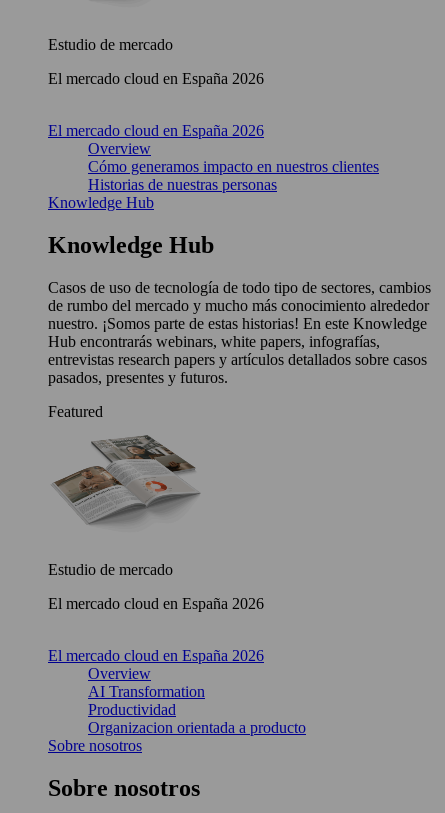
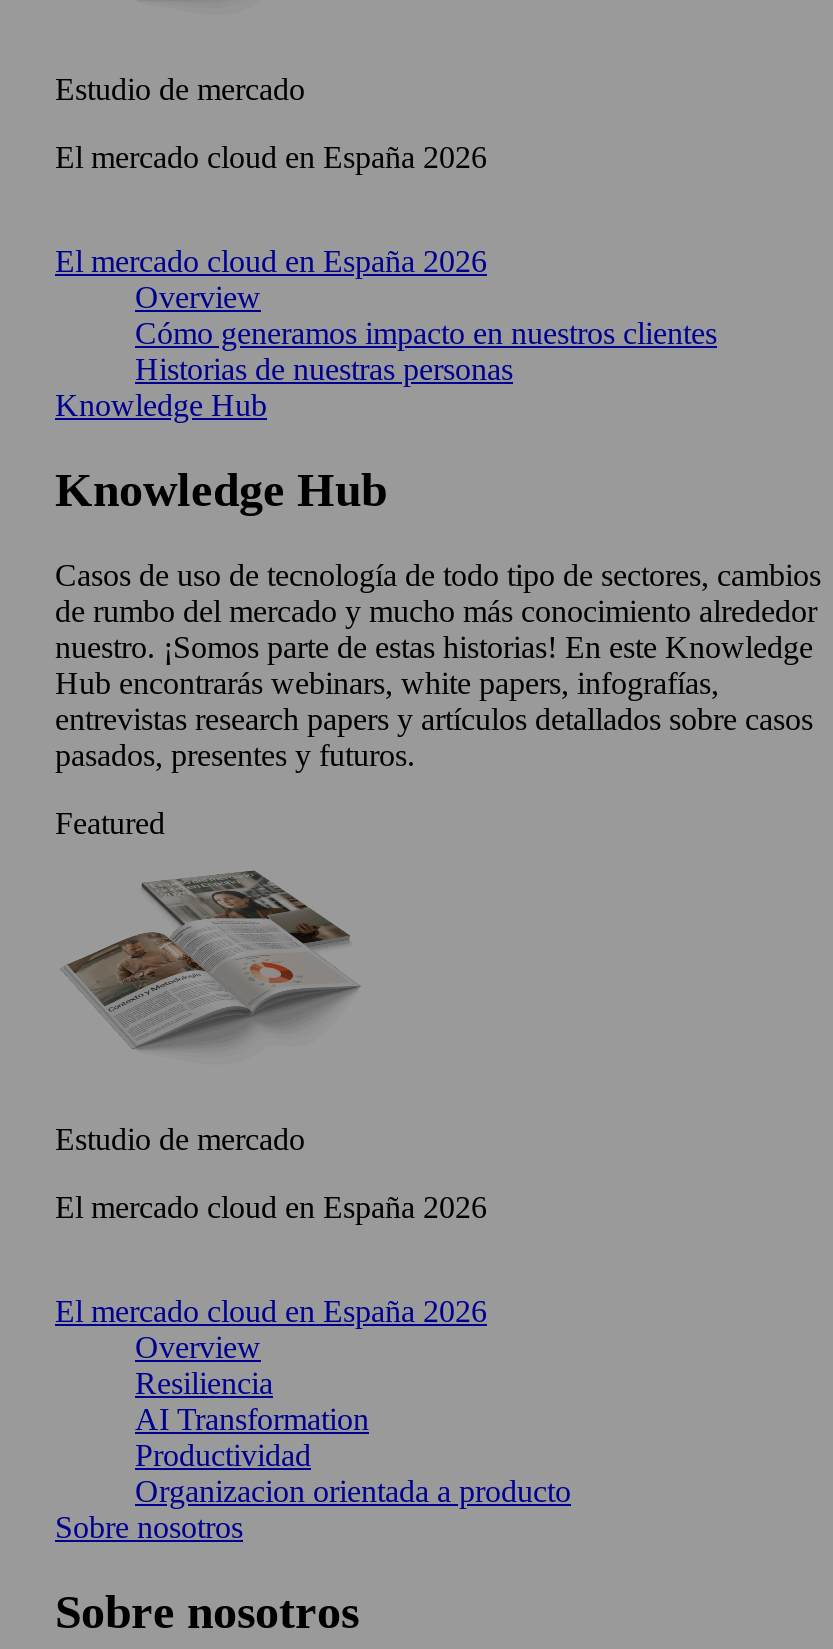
none -> [135,1366,273,1400] Resiliencia

